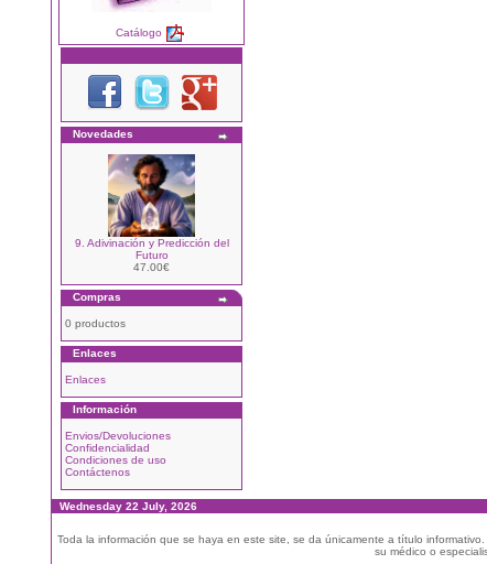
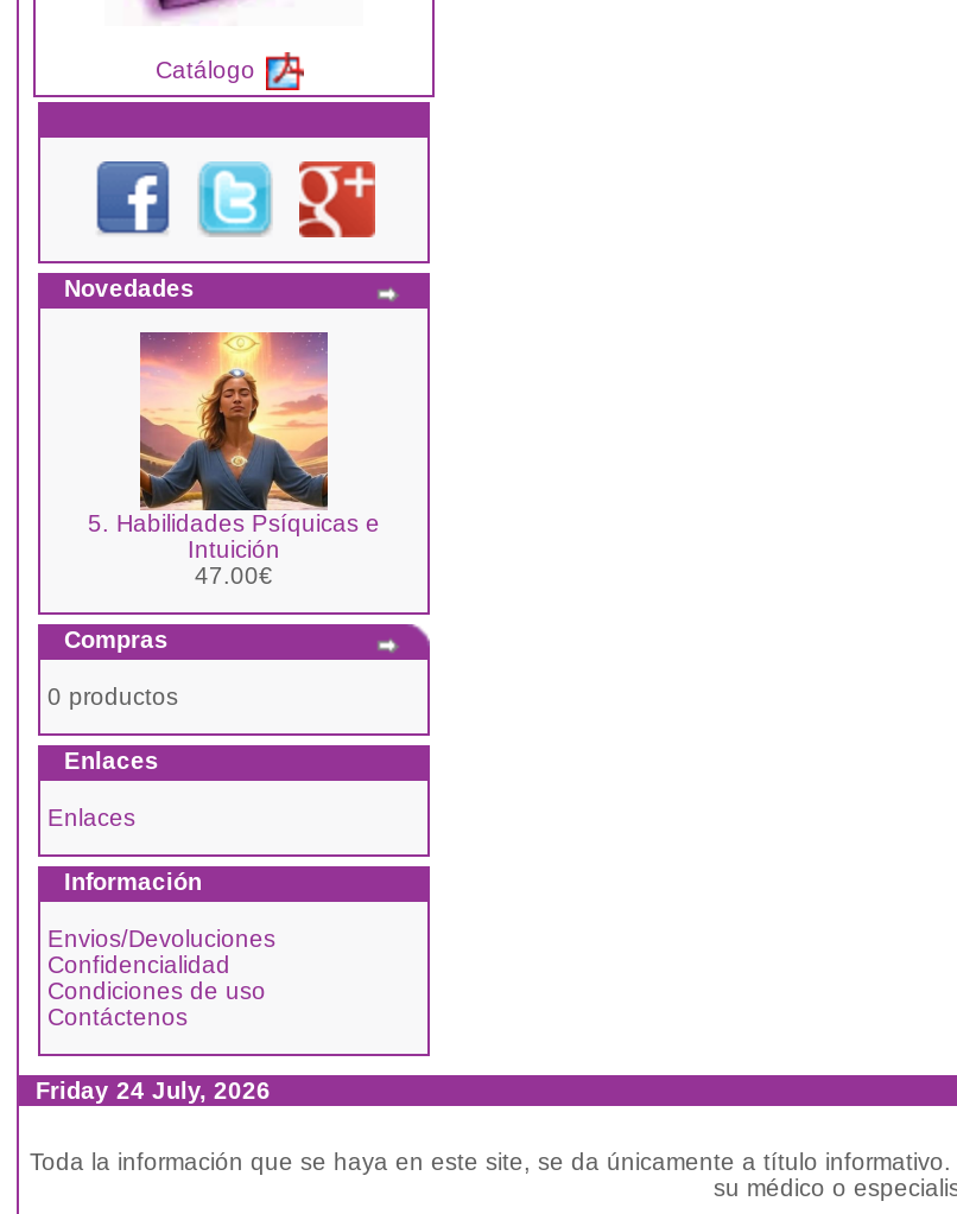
[74,153,229,261] [image] | 9. Adivinación y Predicción del | Futuro -> [88,330,380,562] [image] | 5. Habilidades Psíquicas e | Intuición
[53,500,204,512] Wednesday 22 July, 2026 -> [21,1078,285,1104] Friday 24 July, 2026

